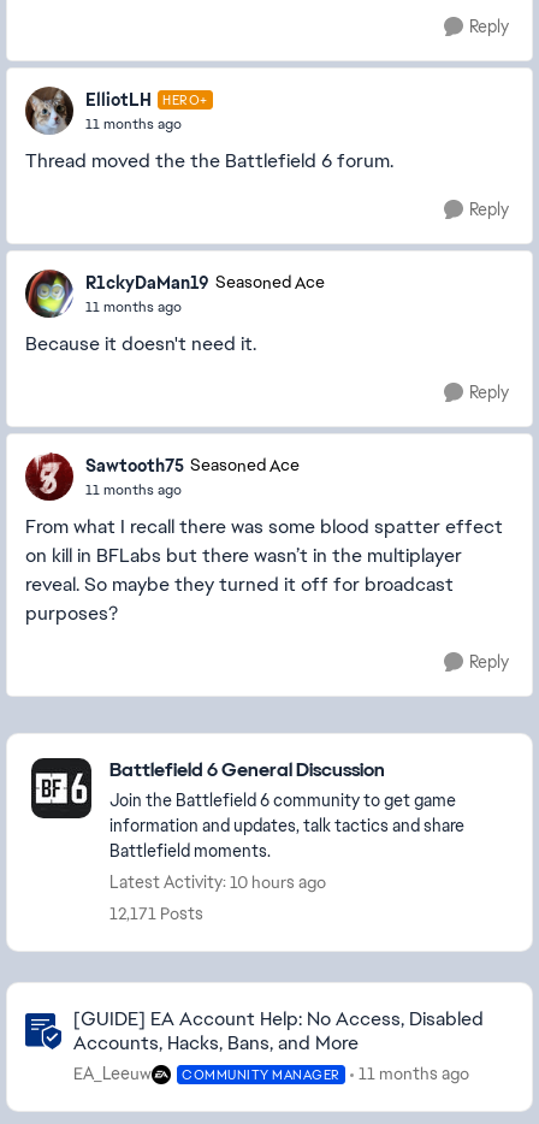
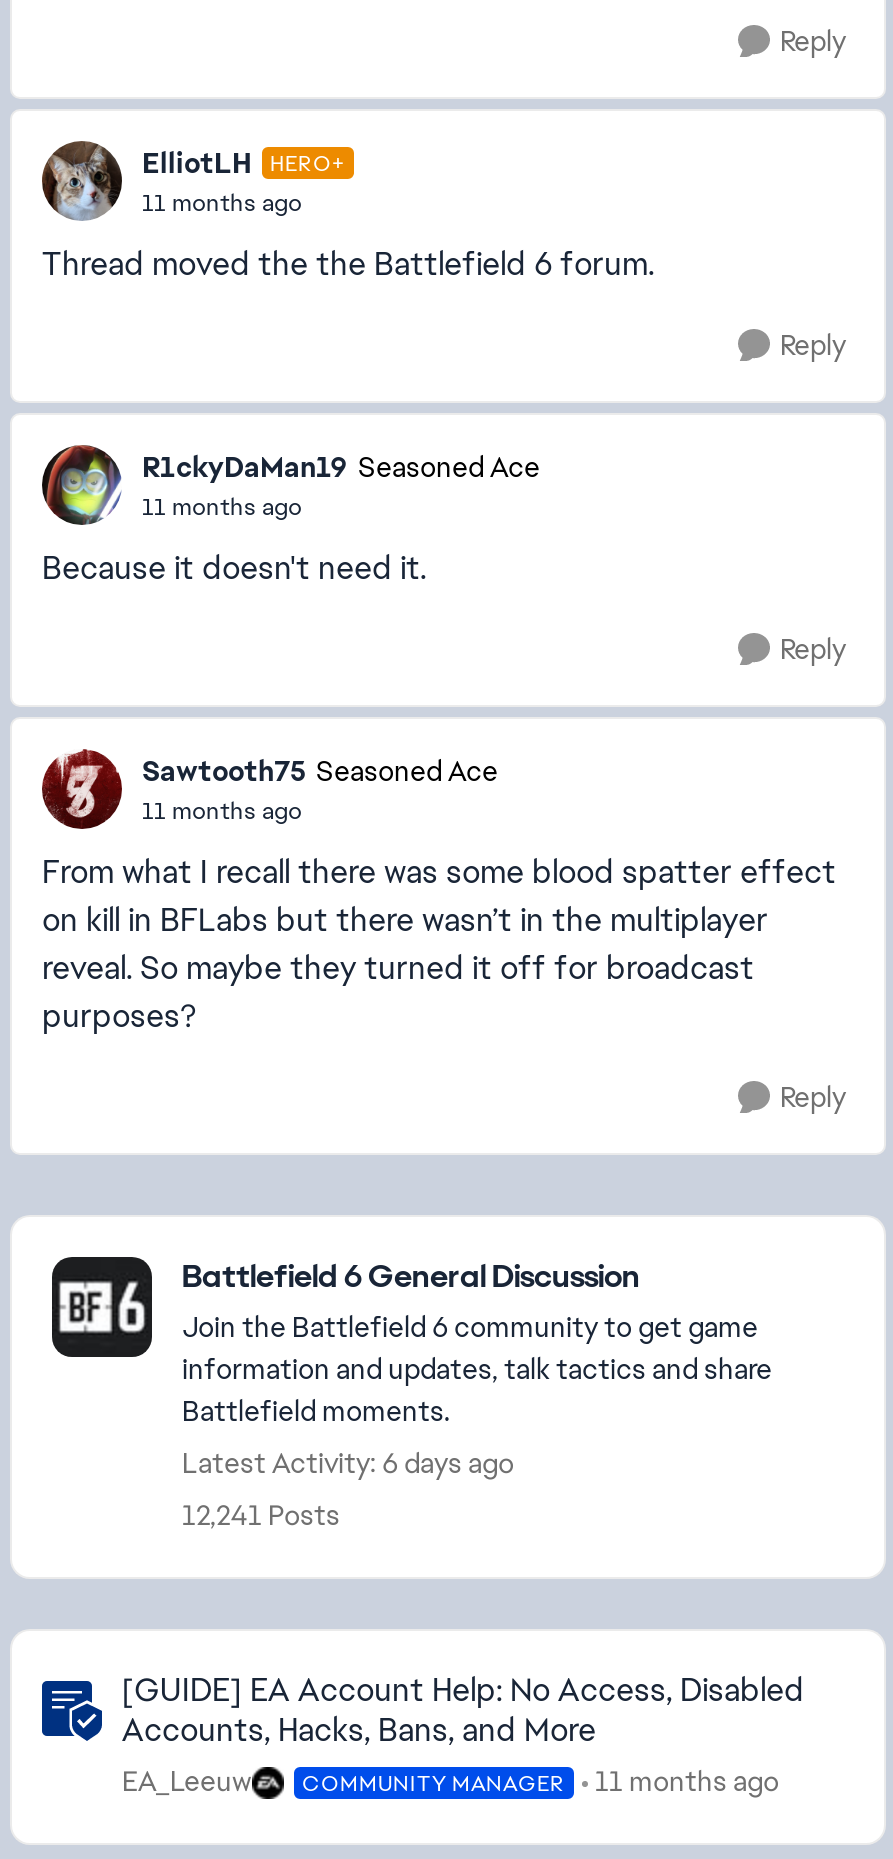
[109,871,326,893] Latest Activity: 10 hours ago -> [182,1445,514,1481] Latest Activity: 6 days ago
[109,903,203,924] 12,171 Posts -> [182,1497,340,1533] 12,241 Posts

